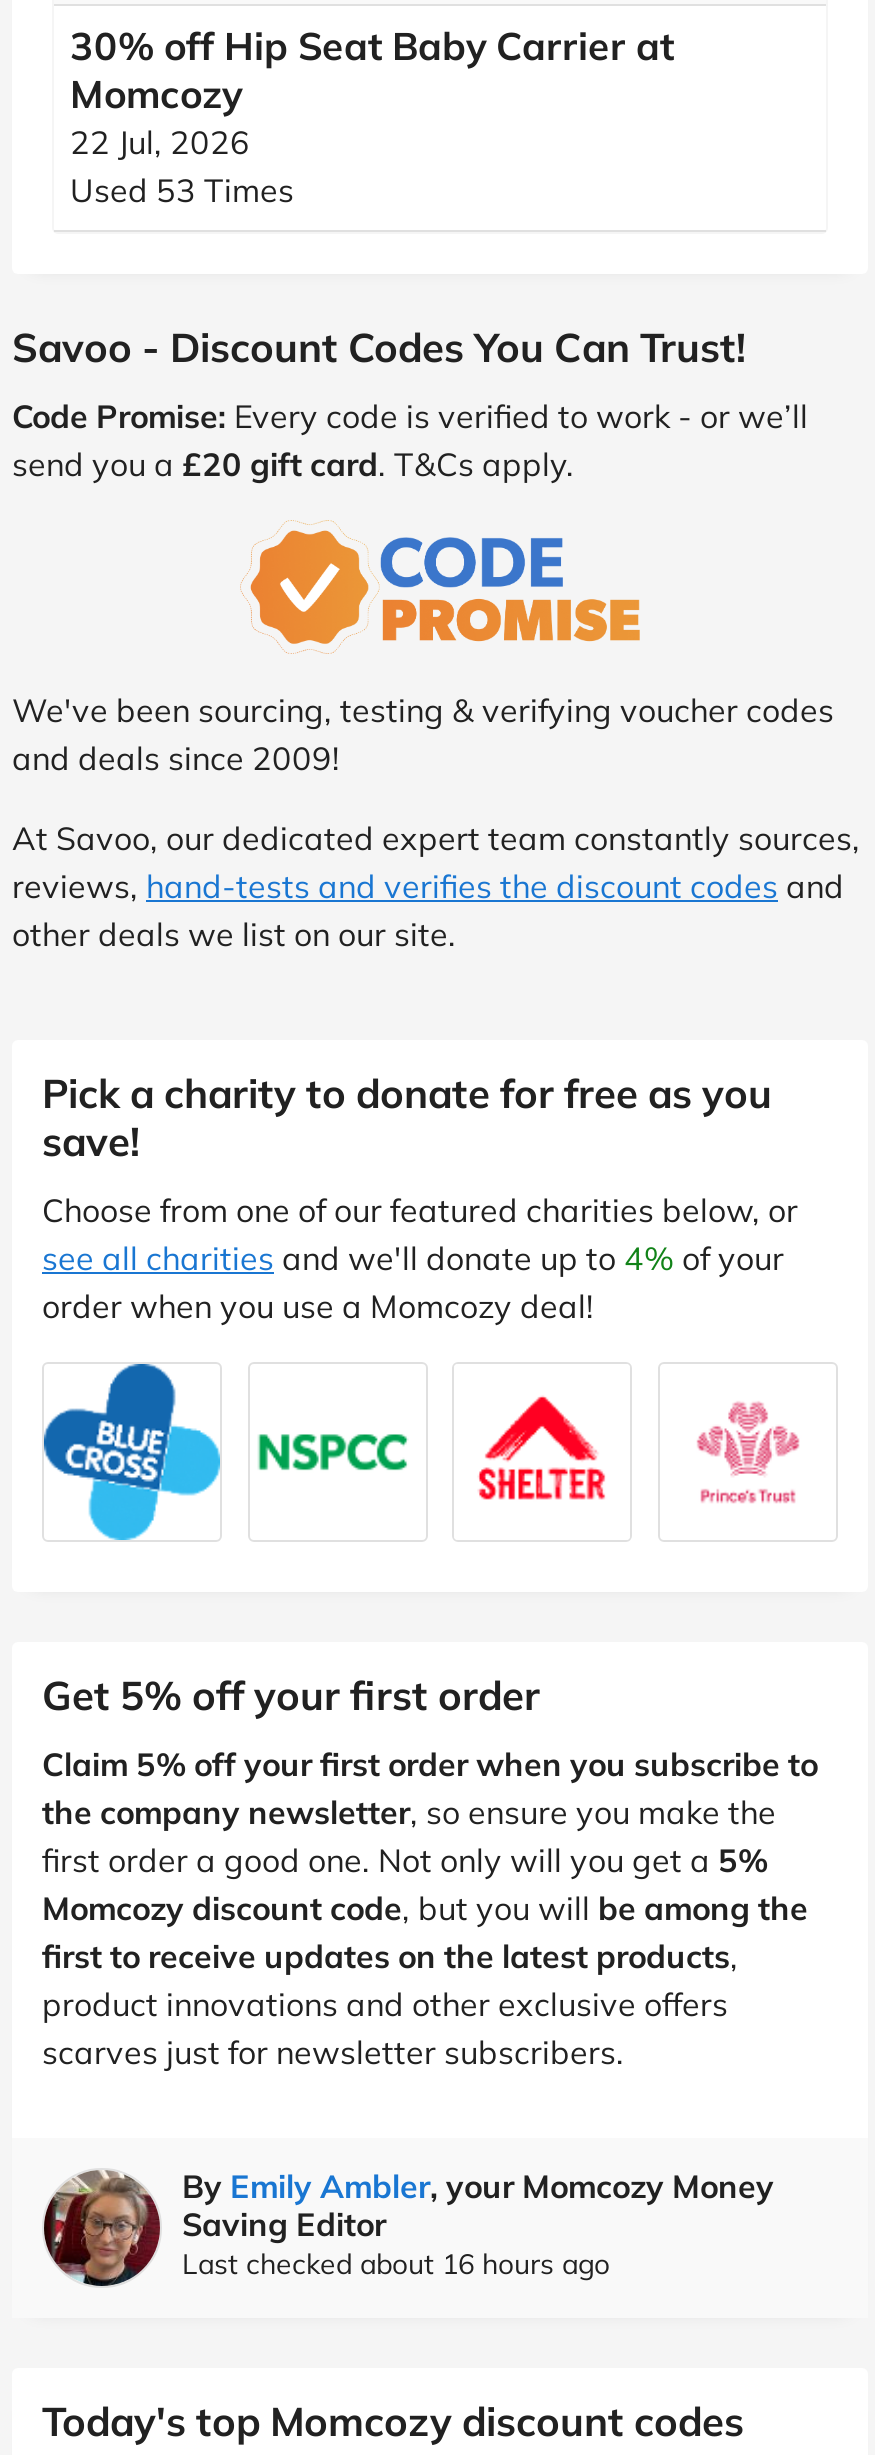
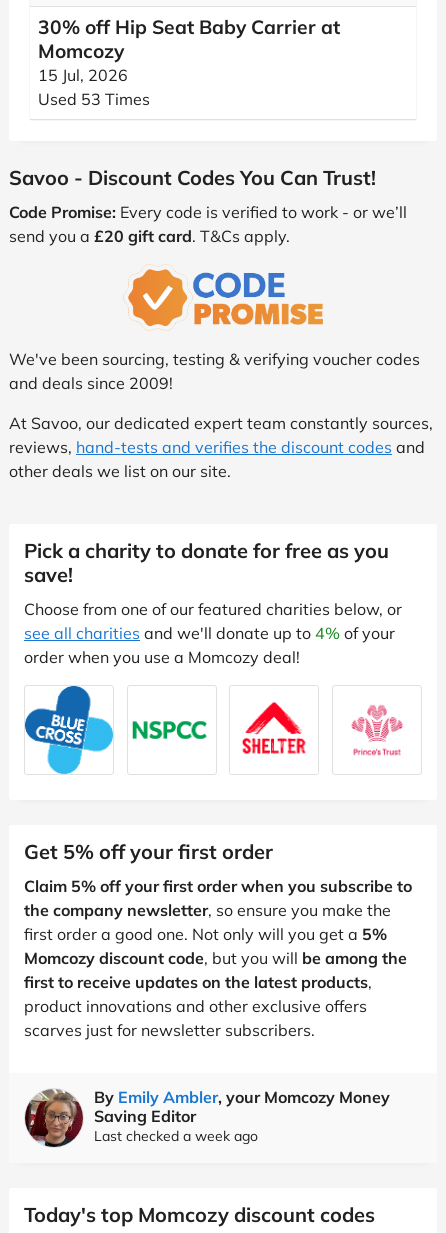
[70,122,250,162] 22 Jul, 2026 -> [38,65,128,85] 15 Jul, 2026
[182,2246,610,2282] Last checked about 16 hours ago -> [94,1127,258,1145] Last checked a week ago

